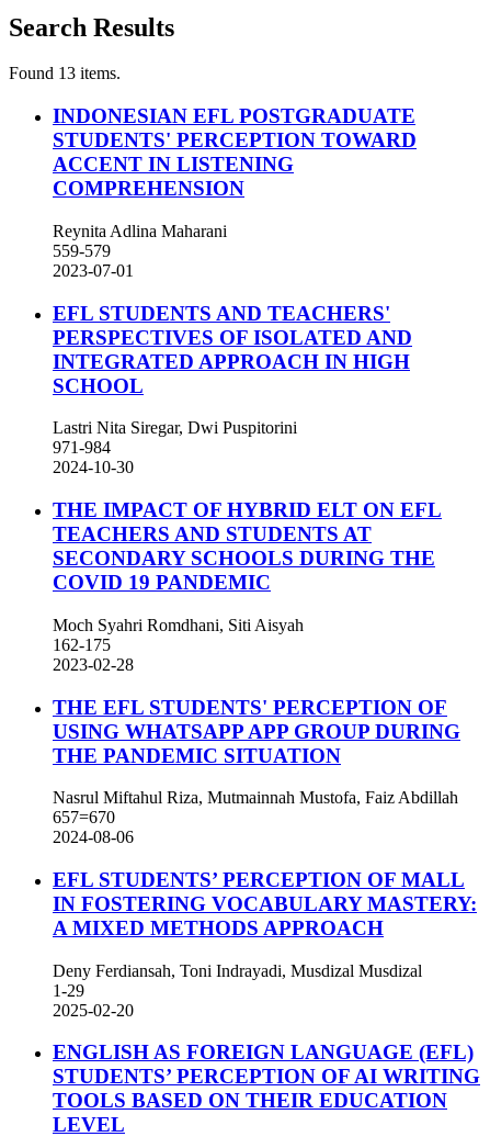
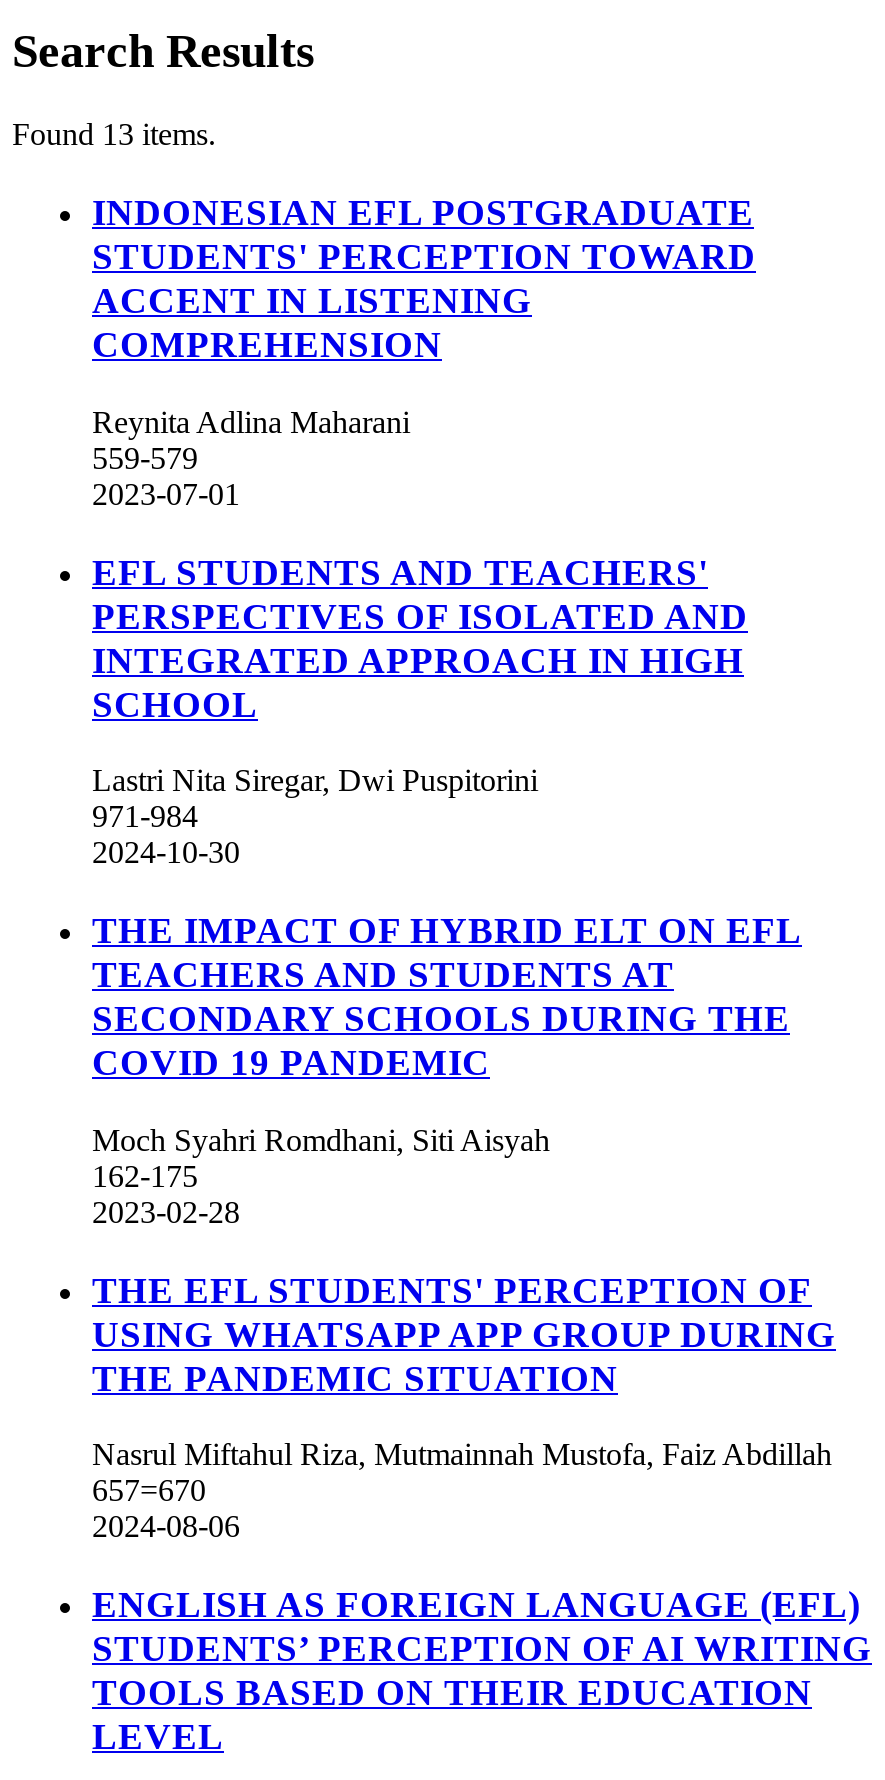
[53,868,477,1019] EFL STUDENTS’ PERCEPTION OF MALL | IN FOSTERING VOCABULARY MASTERY: | A MIXED METHODS APPROACH | Deny Ferdiansah, Toni Indrayadi, Musdizal Musdizal | 1-29 | 2025-02-20 -> none

